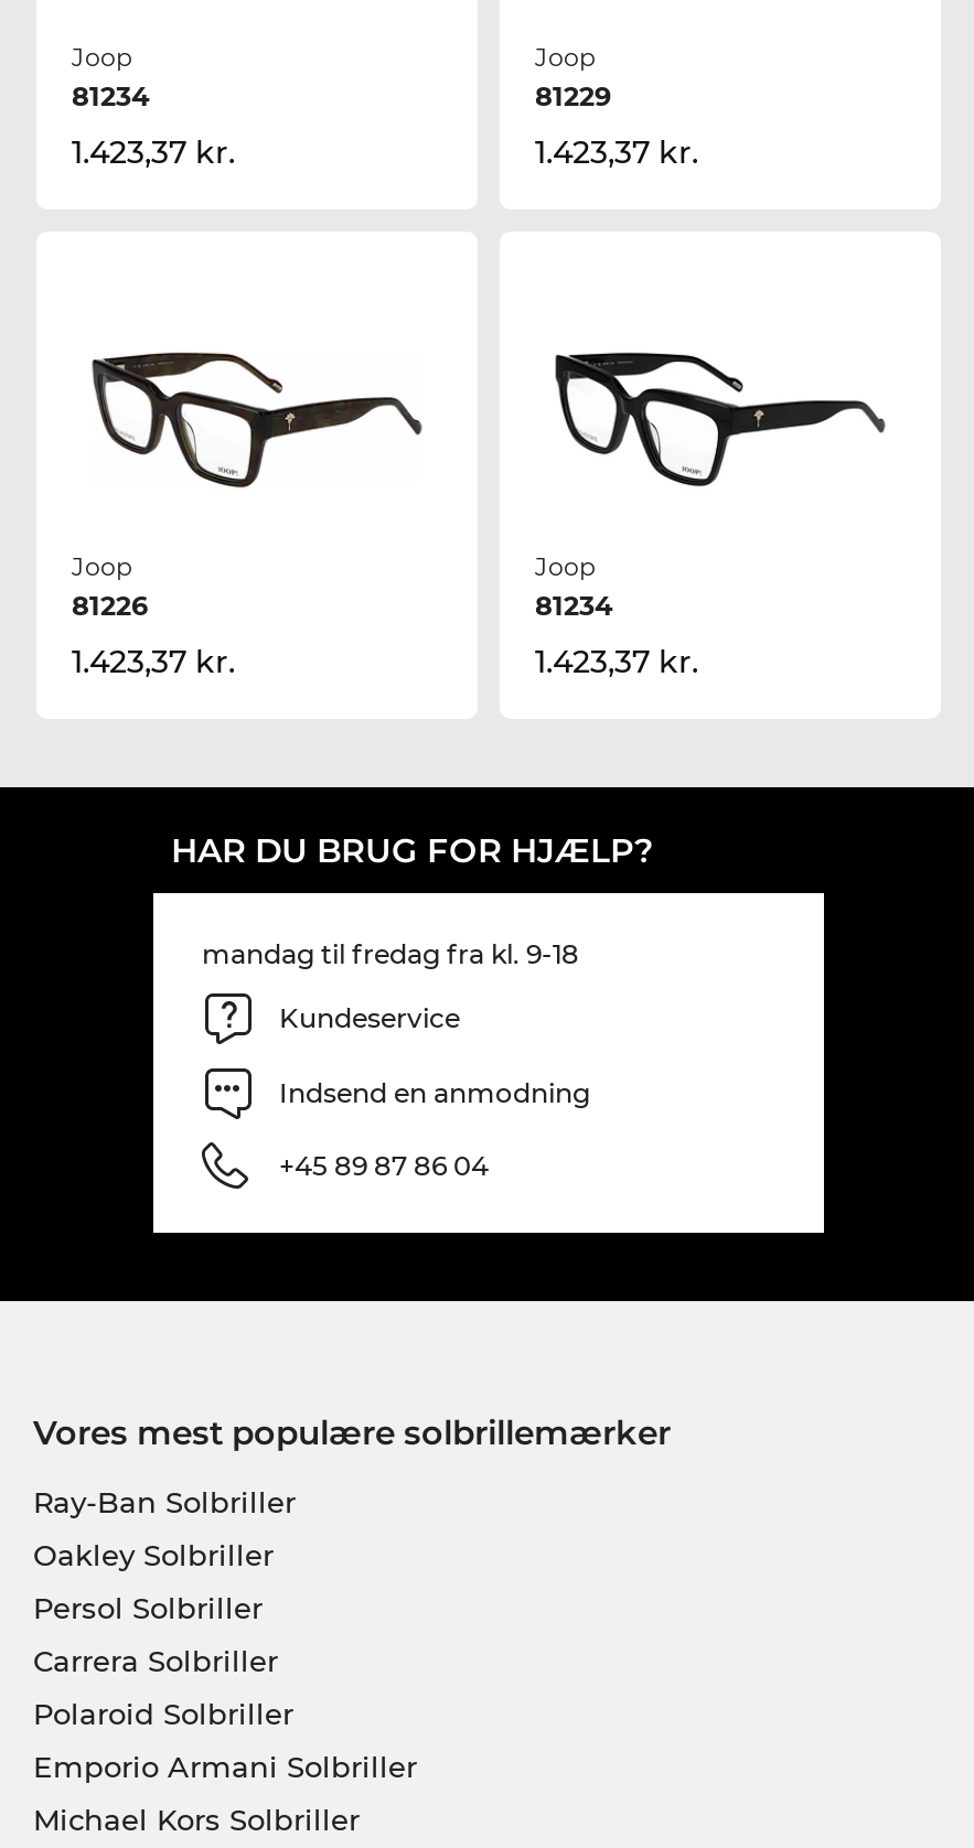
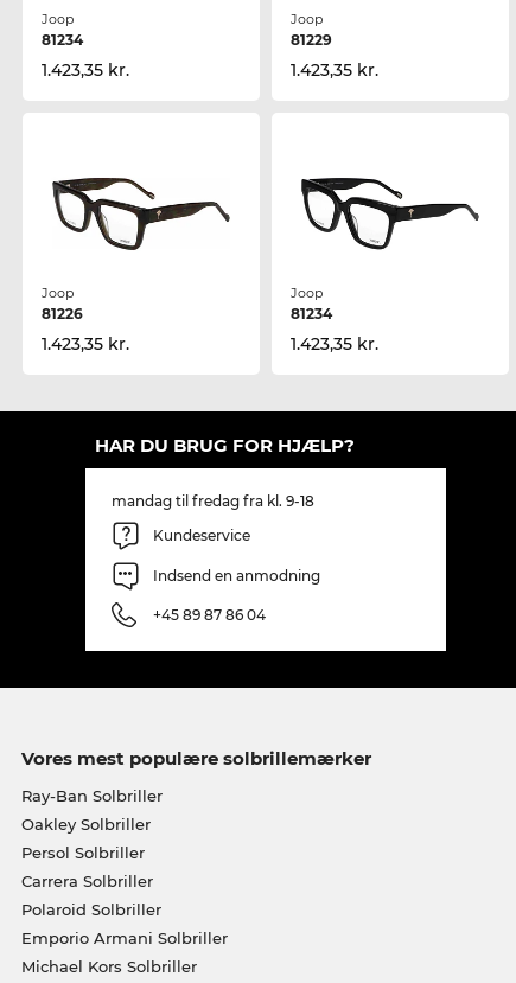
[72,132,235,172] 1.423,37 kr. -> [42,59,129,81] 1.423,35 kr.
[535,132,698,172] 1.423,37 kr. -> [291,59,378,81] 1.423,35 kr.
[72,642,235,681] 1.423,37 kr. -> [42,333,129,354] 1.423,35 kr.
[535,642,698,681] 1.423,37 kr. -> [291,333,378,354] 1.423,35 kr.

